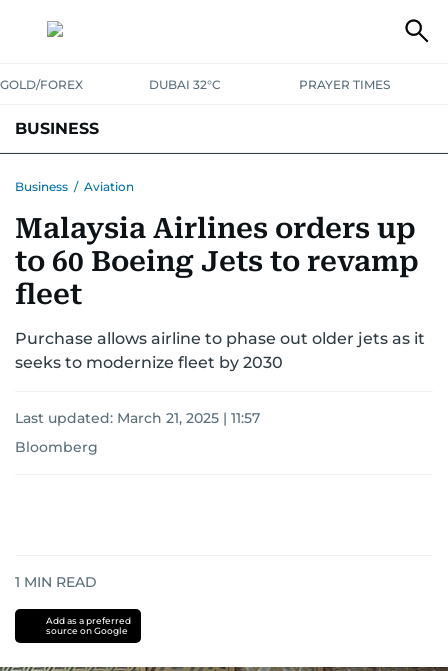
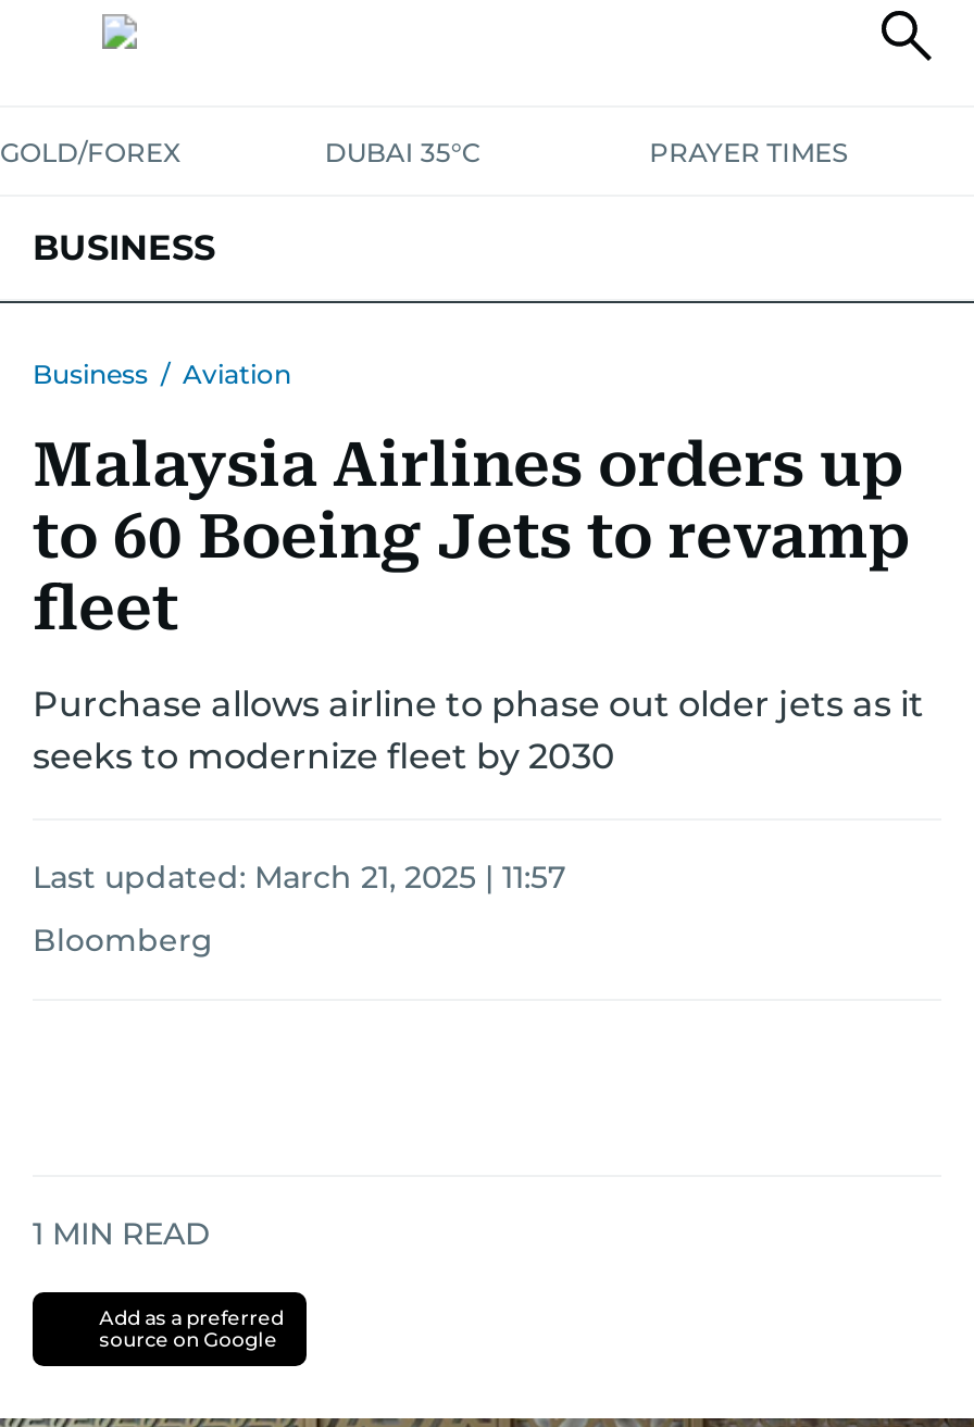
[149,77,221,92] DUBAI 32°C -> [325,136,481,168] DUBAI 35°C

